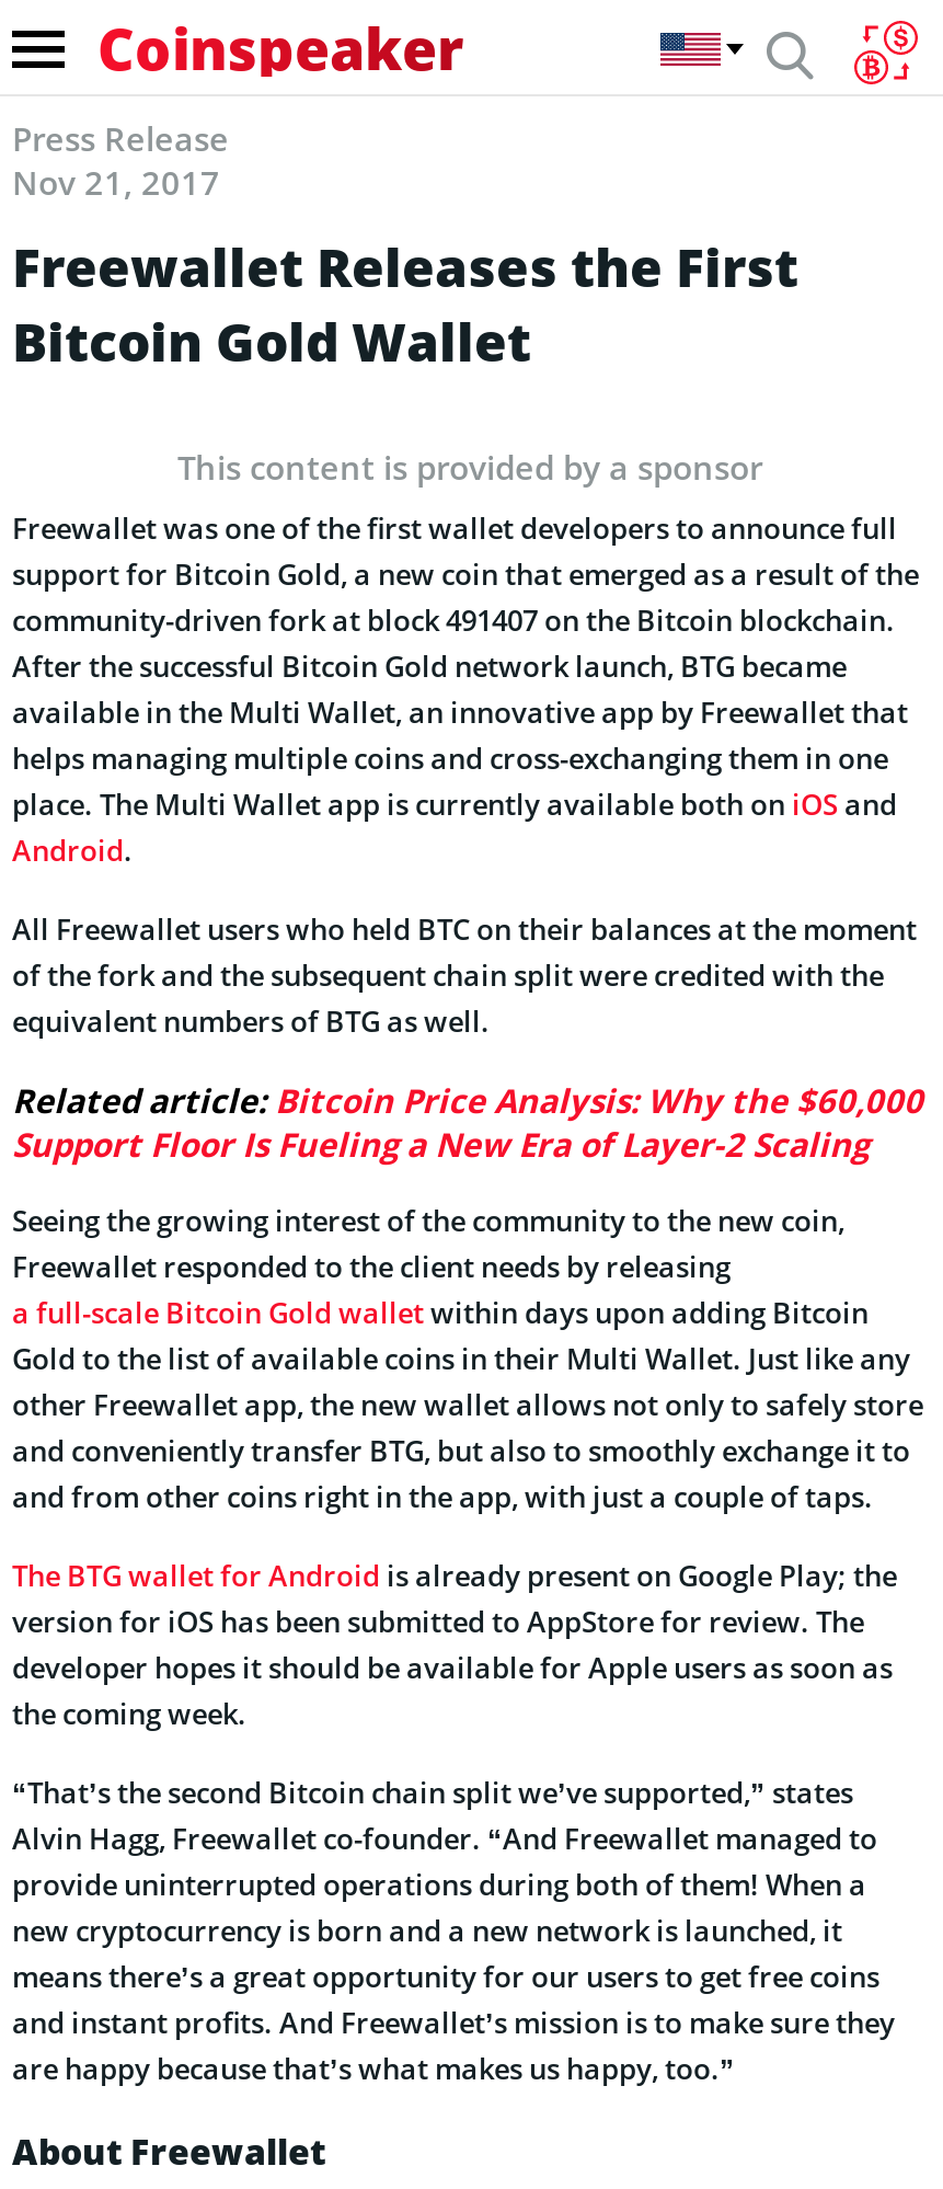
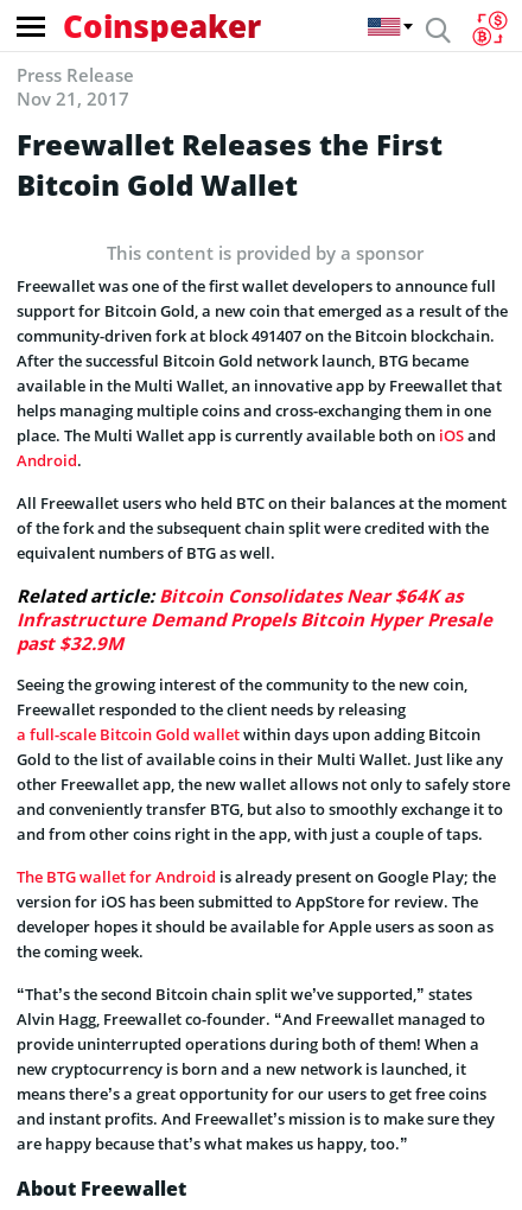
[12,1078,923,1166] Related article: Bitcoin Price Analysis: Why the $60,000 | Support Floor Is Fueling a New Era of Layer-2 Scaling -> [17,584,492,655] Related article: Bitcoin Consolidates Near $64K as | Infrastructure Demand Propels Bitcoin Hyper Presale | past $32.9M

